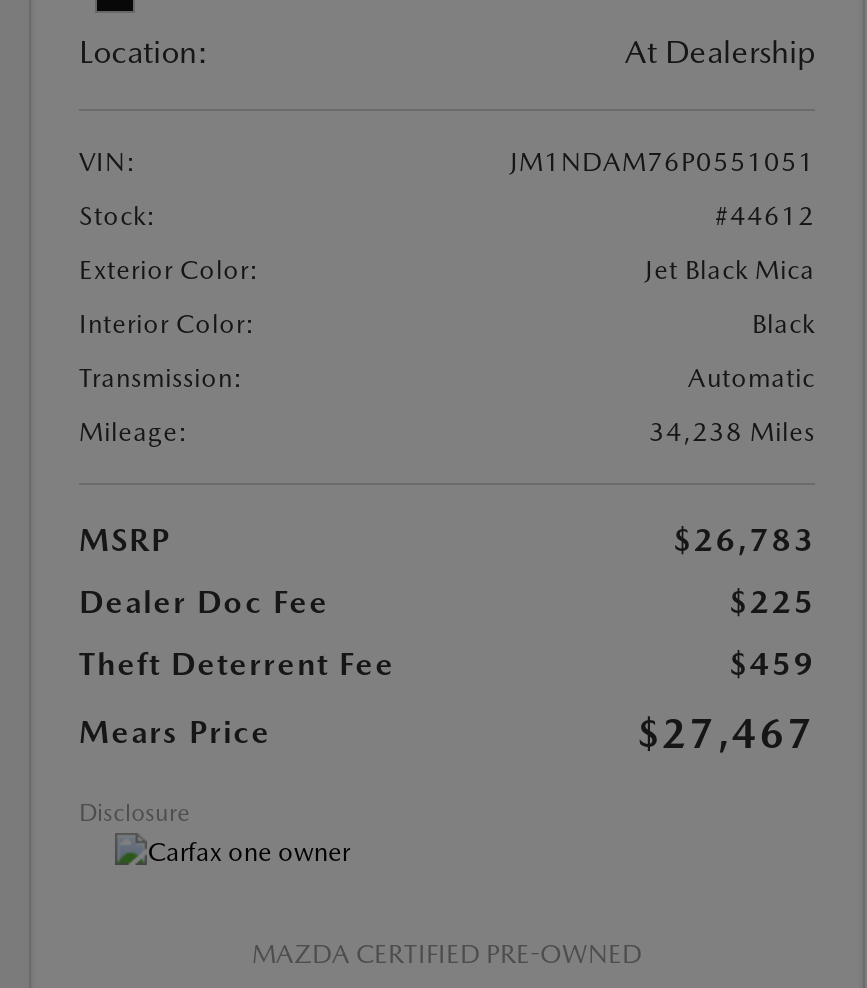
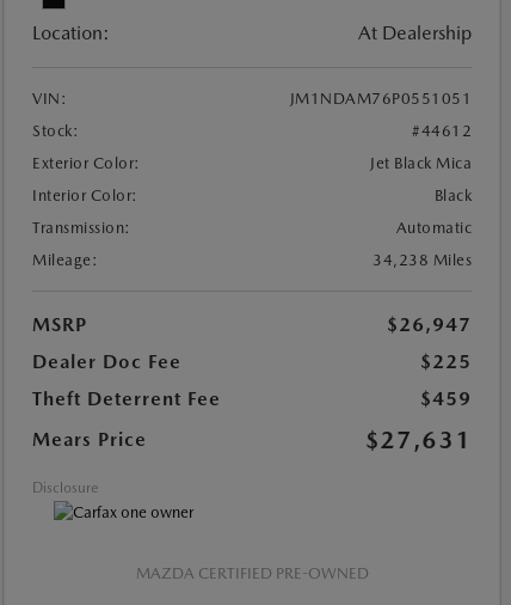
[673,520,815,558] $26,783 -> [387,313,472,336] $26,947
[637,708,815,756] $27,467 -> [365,426,472,455] $27,631

